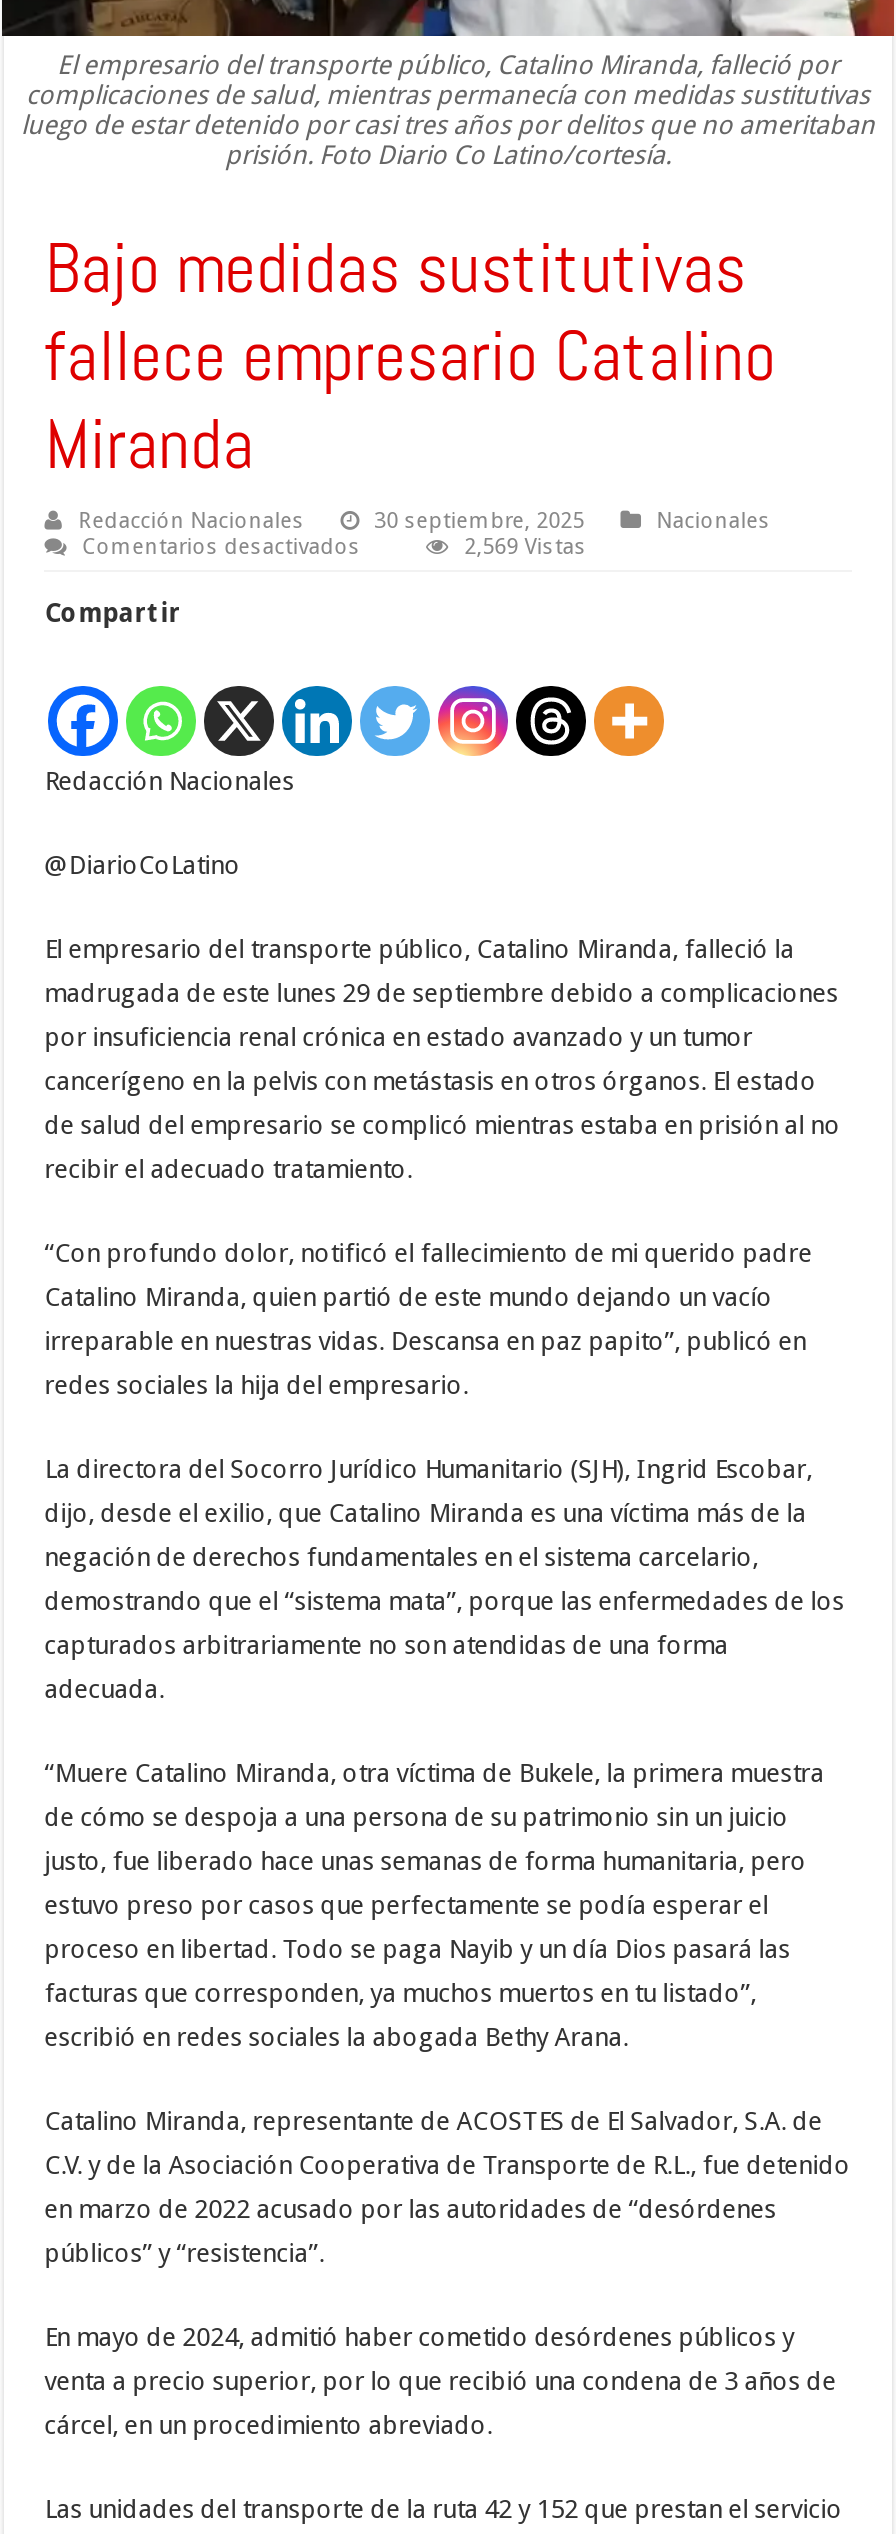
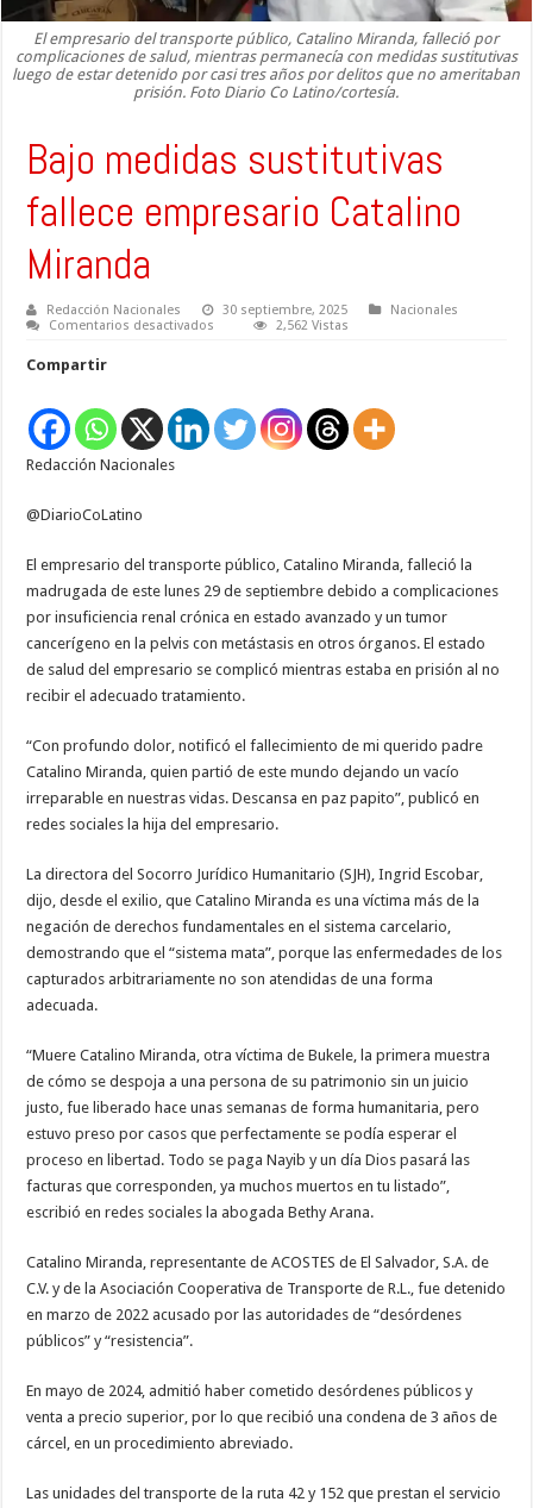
[464,534,586,560] 2,569 Vistas -> [276,318,349,333] 2,562 Vistas

